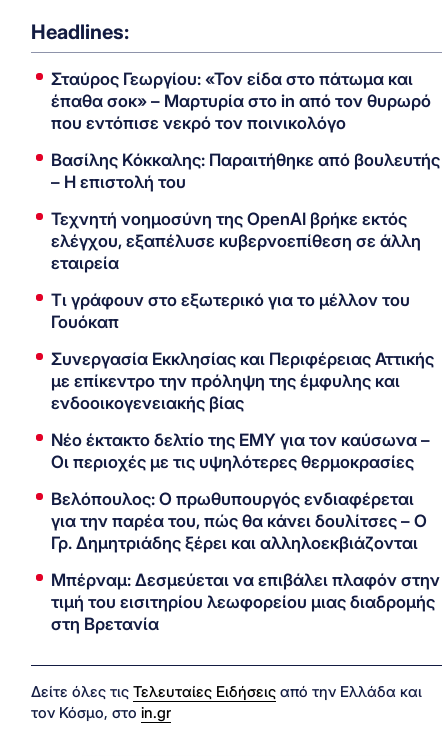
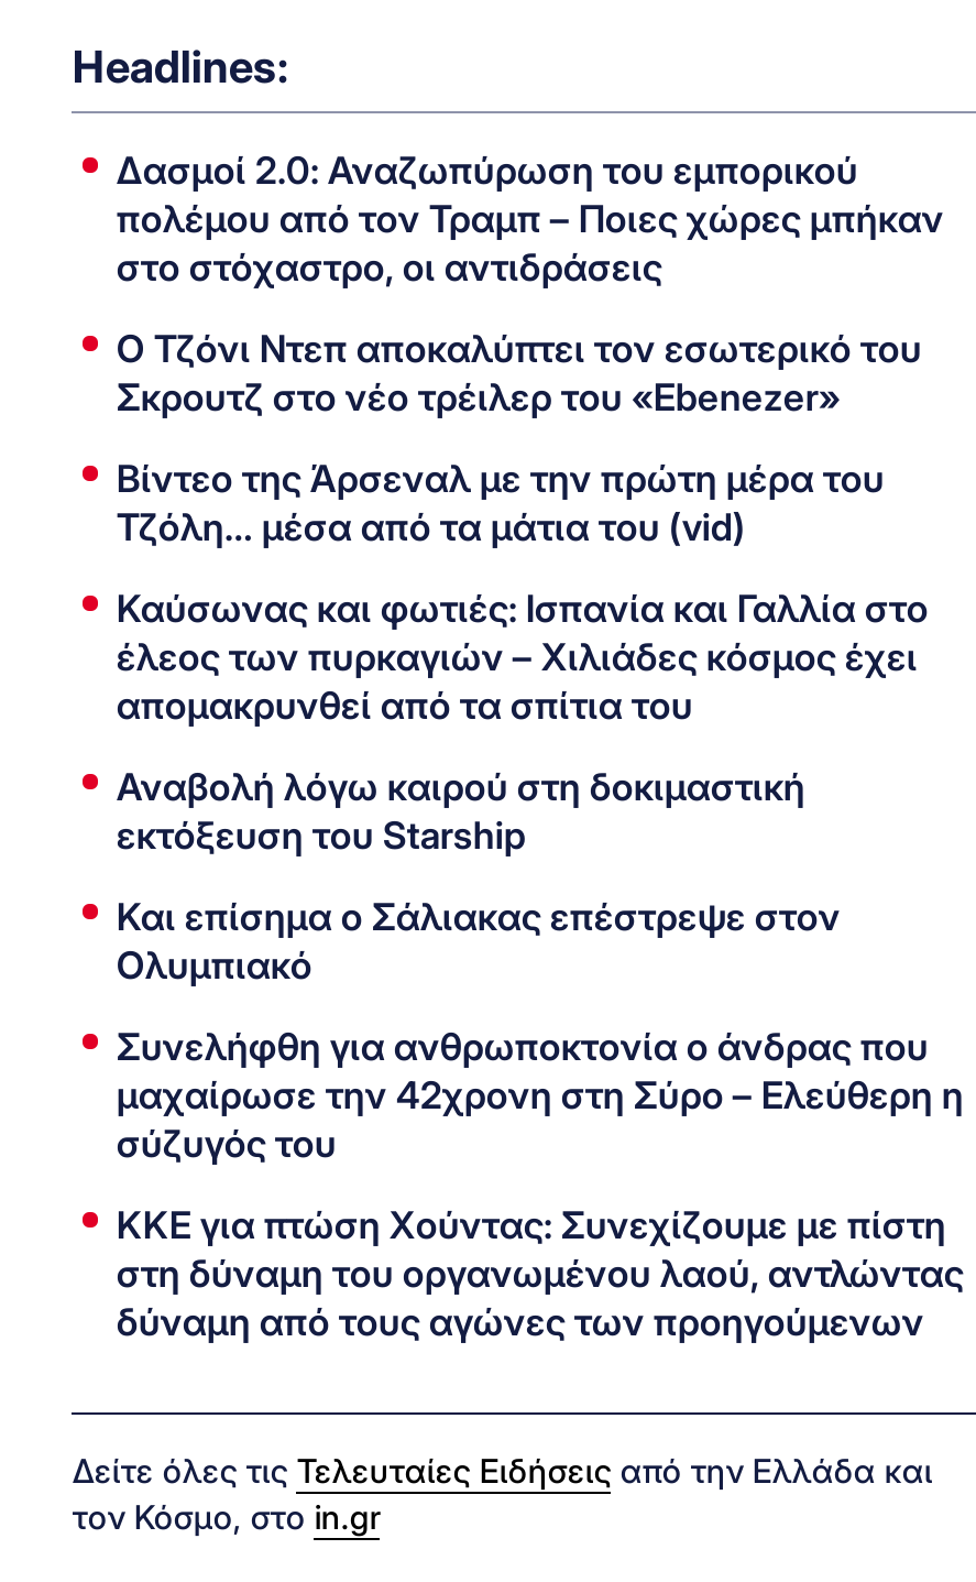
[51,69,431,133] Σταύρος Γεωργίου: «Τον είδα στο πάτωμα και | έπαθα σοκ» – Μαρτυρία στο in από τον θυρωρό | που εντόπισε νεκρό τον ποινικολόγο -> [116,148,944,289] Δασμοί 2.0: Αναζωπύρωση του εμπορικού | πολέμου από τον Τραμπ – Ποιες χώρες μπήκαν | στο στόχαστρο, οι αντιδράσεις
[51,150,440,192] Βασίλης Κόκκαλης: Παραιτήθηκε από βουλευτής | – Η επιστολή του -> [116,326,922,419] Ο Τζόνι Ντεπ αποκαλύπτει τον εσωτερικό του | Σκρουτζ στο νέο τρέιλερ του «Ebenezer»
[51,209,421,273] Τεχνητή νοημοσύνη της OpenAI βρήκε εκτός | ελέγχου, εξαπέλυσε κυβερνοεπίθεση σε άλλη | εταιρεία -> [116,456,884,549] Βίντεο της Άρσεναλ με την πρώτη μέρα του | Τζόλη… μέσα από τα μάτια του (vid)
[51,290,410,332] Τι γράφουν στο εξωτερικό για το μέλλον του | Γουόκαπ -> [116,586,928,727] Καύσωνας και φωτιές: Ισπανία και Γαλλία στο | έλεος των πυρκαγιών – Χιλιάδες κόσμος έχει | απομακρυνθεί από τα σπίτια του
[51,349,434,413] Συνεργασία Εκκλησίας και Περιφέρειας Αττικής | με επίκεντρο την πρόληψη της έμφυλης και | ενδοοικογενειακής βίας -> [116,764,805,857] Αναβολή λόγω καιρού στη δοκιμαστική | εκτόξευση του Starship
[51,430,430,472] Νέο έκτακτο δελτίο της ΕΜΥ για τον καύσωνα – | Οι περιοχές με τις υψηλότερες θερμοκρασίες -> [116,894,840,987] Και επίσημα ο Σάλιακας επέστρεψε στον | Ολυμπιακό
[51,489,427,553] Βελόπουλος: Ο πρωθυπουργός ενδιαφέρεται | για την παρέα του, πώς θα κάνει δουλίτσες – Ο | Γρ. Δημητριάδης ξέρει και αλληλοεκβιάζονται -> [116,1024,963,1165] Συνελήφθη για ανθρωποκτονία ο άνδρας που | μαχαίρωσε την 42χρονη στη Σύρο – Ελεύθερη η | σύζυγός του
[51,570,440,634] Μπέρναμ: Δεσμεύεται να επιβάλει πλαφόν στην | τιμή του εισιτηρίου λεωφορείου μιας διαδρομής | στη Βρετανία -> [116,1203,963,1344] ΚΚΕ για πτώση Χούντας: Συνεχίζουμε με πίστη | στη δύναμη του οργανωμένου λαού, αντλώντας | δύναμη από τους αγώνες των προηγούμενων

